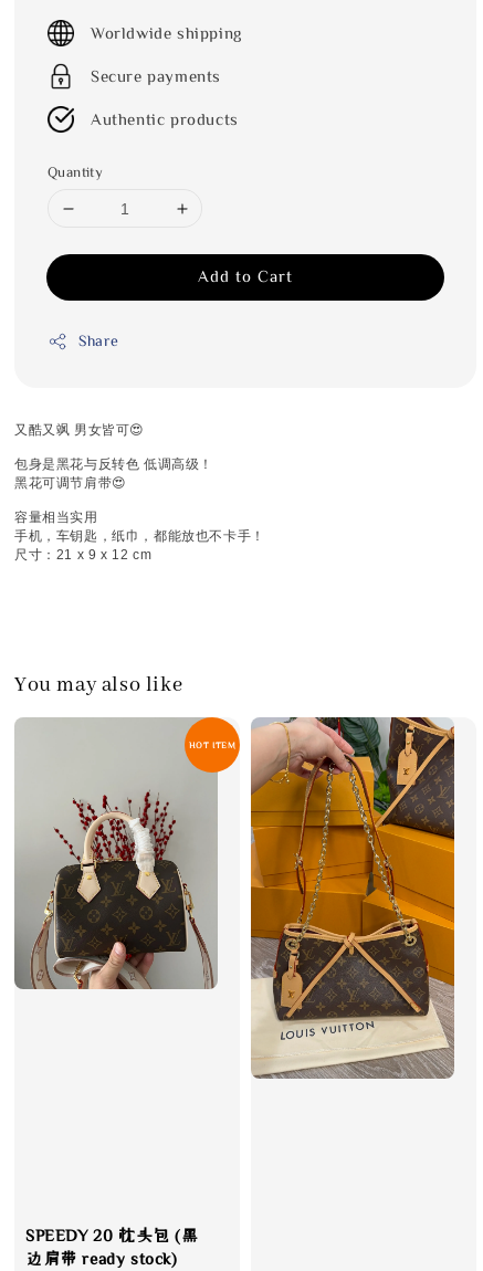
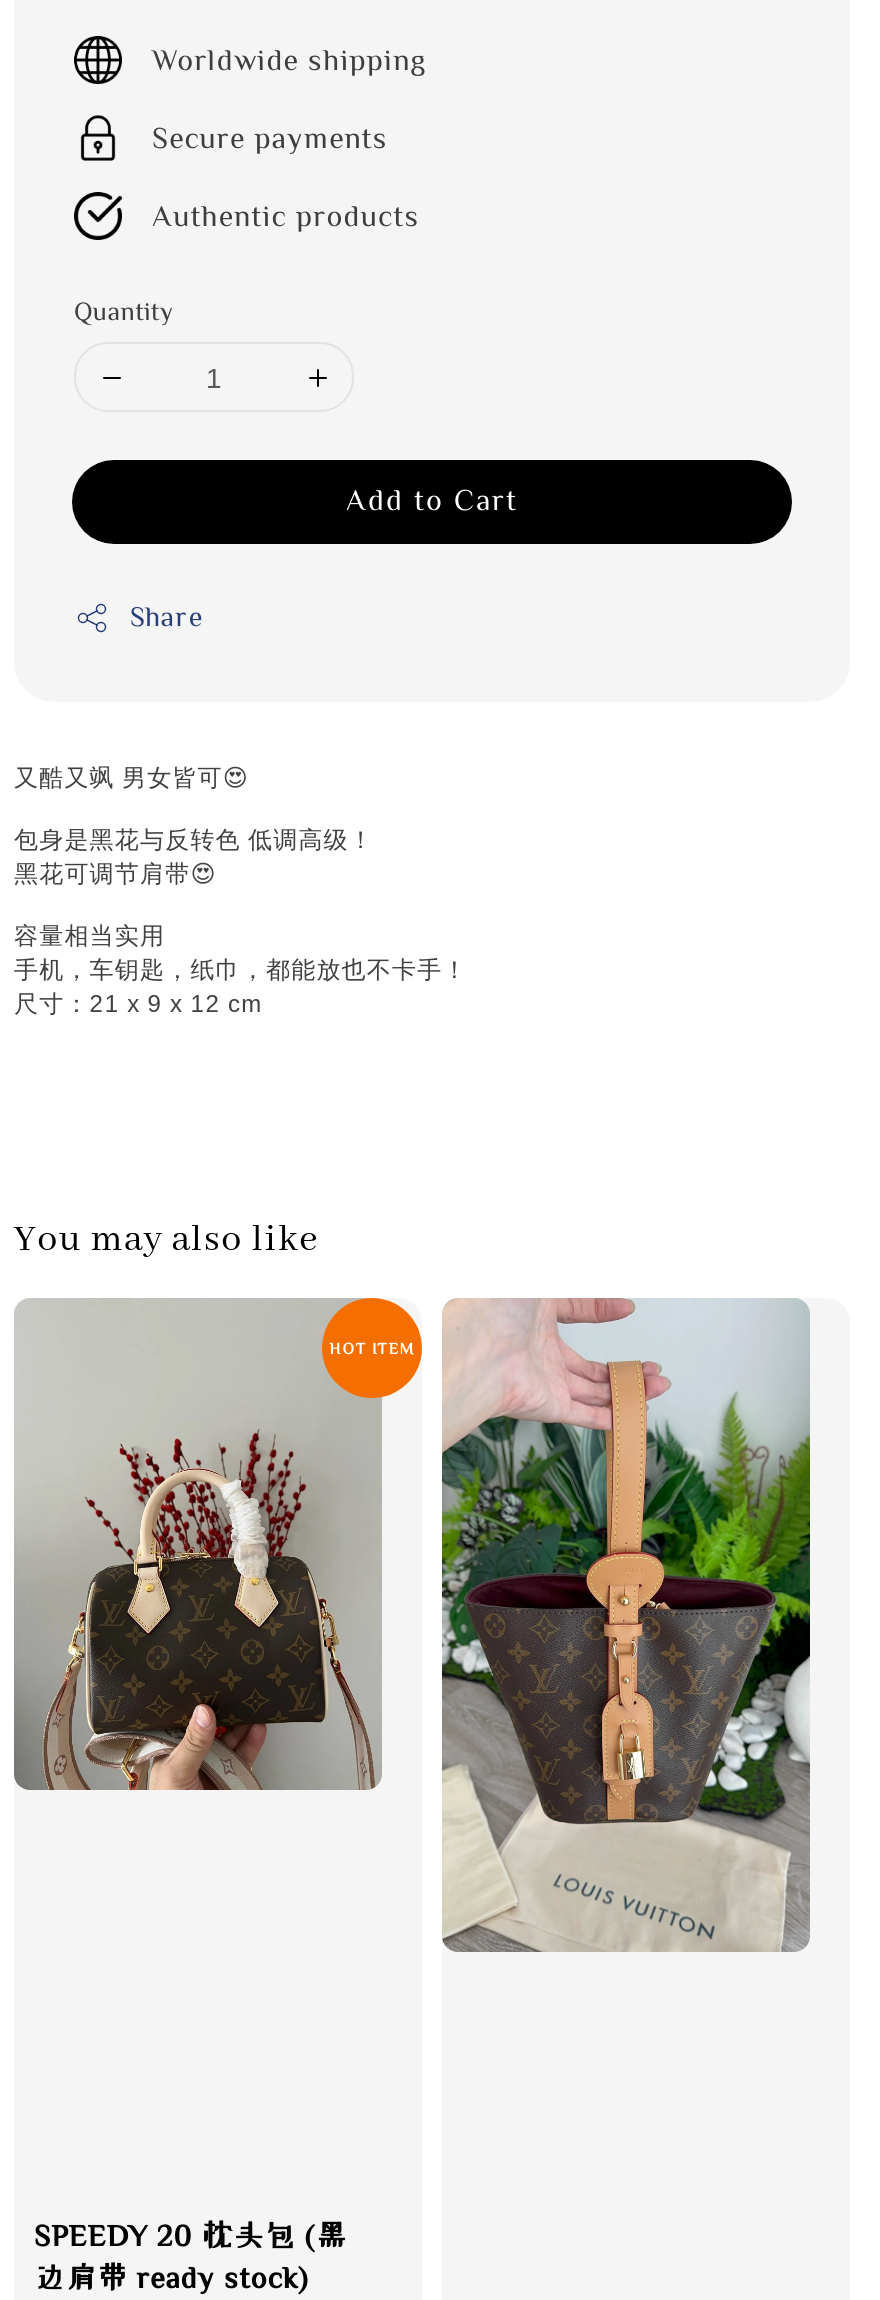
[250,716,455,1079] [image] -> [440,1298,812,1950] [image]

